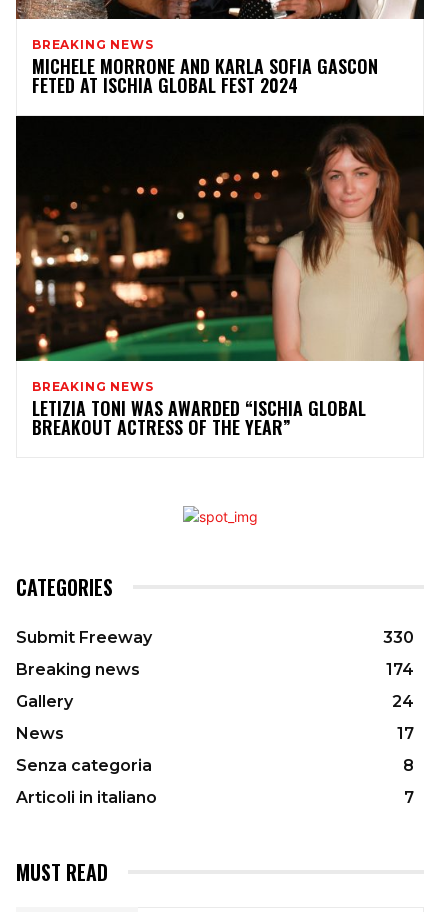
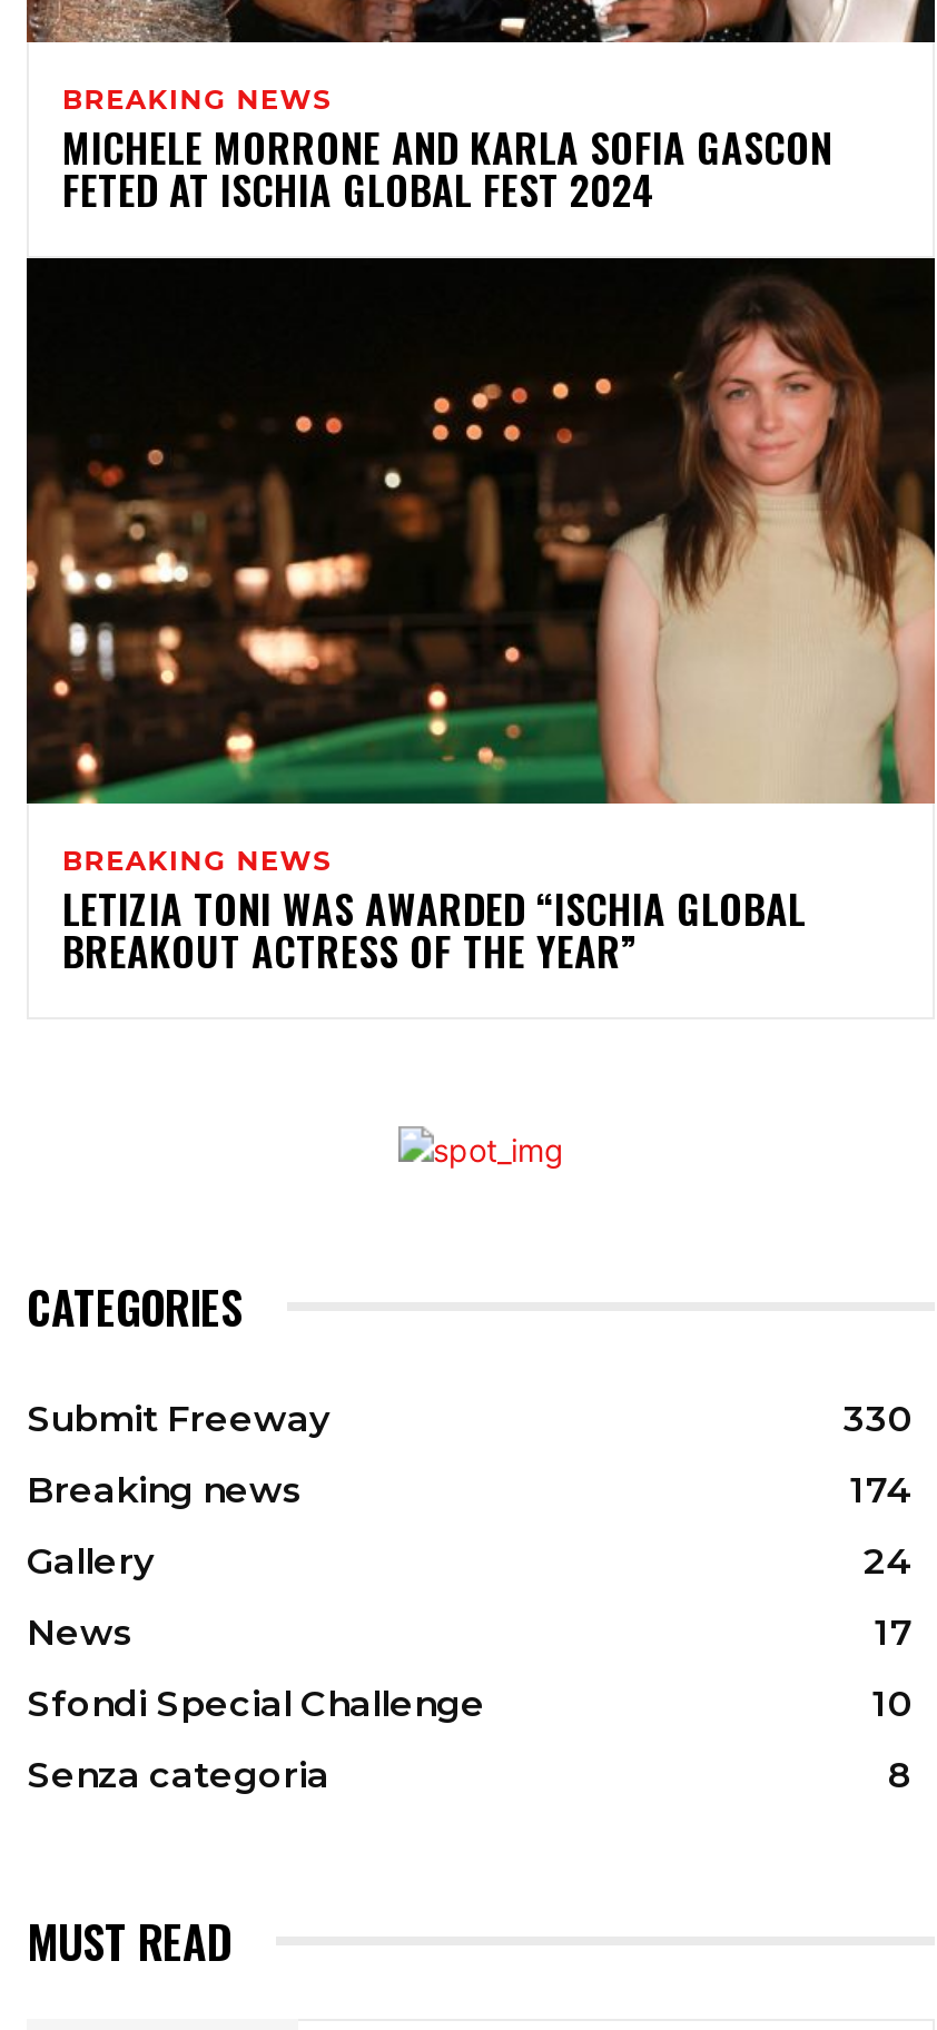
none -> [27,1682,913,1724] Sfondi Special Challenge | 10
moved [16,755,414,774] -> [27,1753,913,1795]: Senza categoria | 8
[16,787,414,806] Articoli in italiano | 7 -> none

